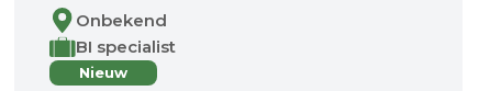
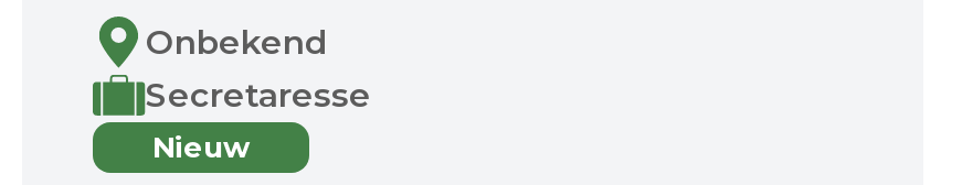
[76,36,176,57] BI specialist -> [146,74,371,116] Secretaresse

